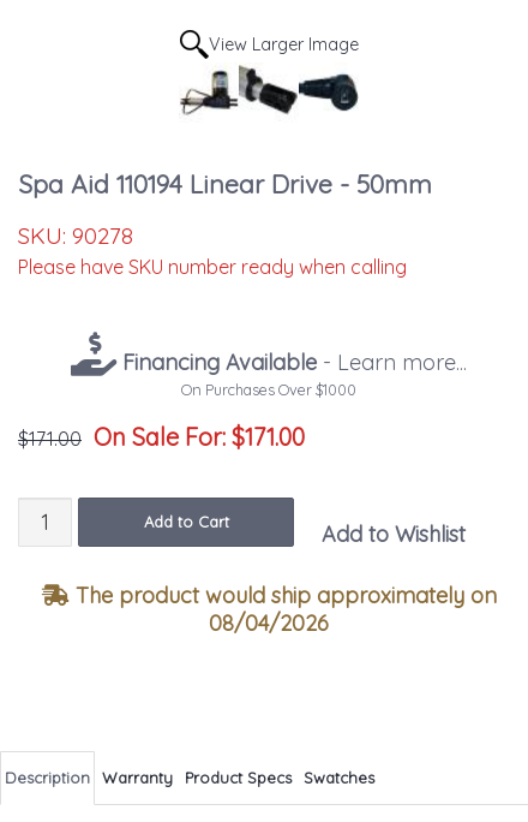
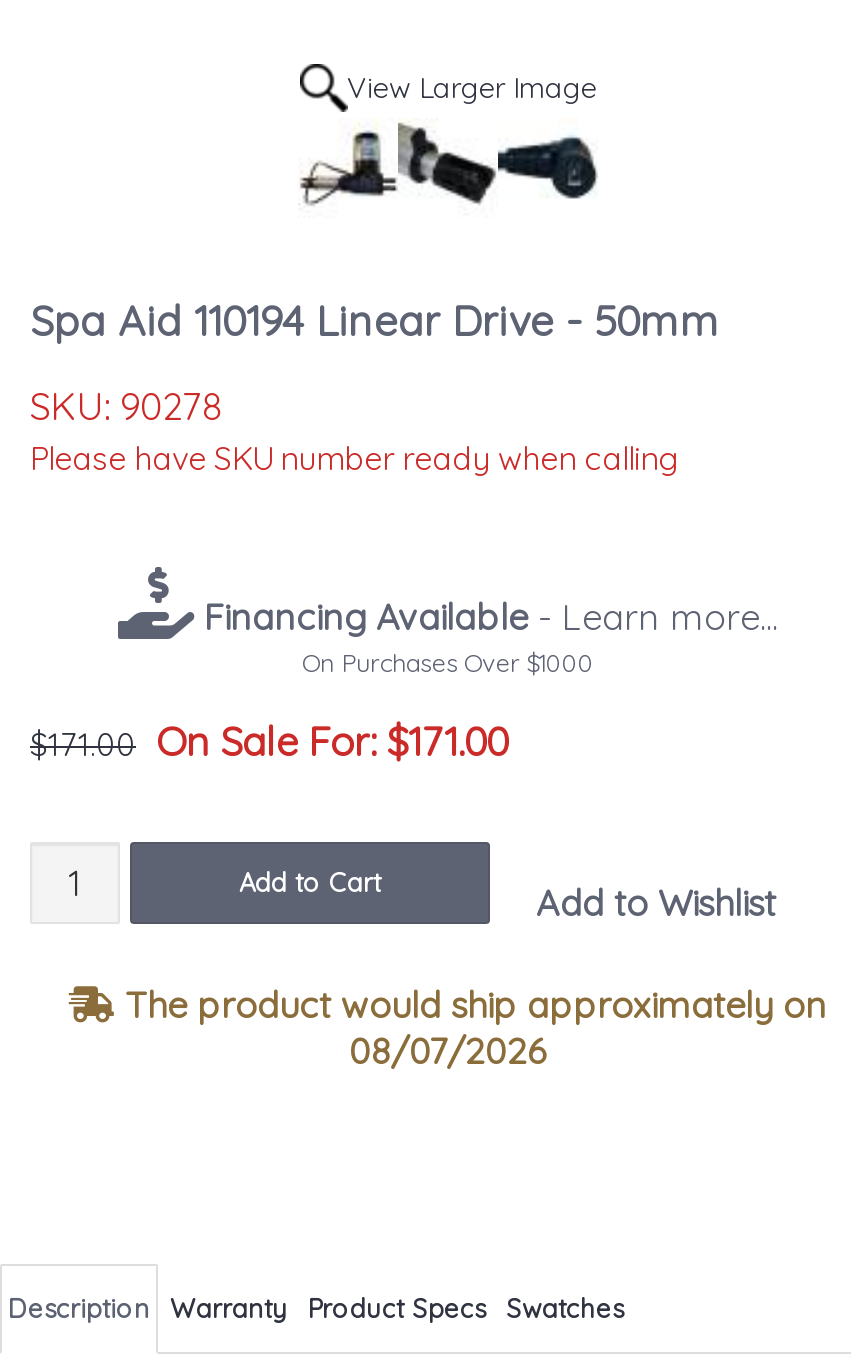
[209,609,329,637] 08/04/2026 -> [349,1028,547,1074] 08/07/2026

